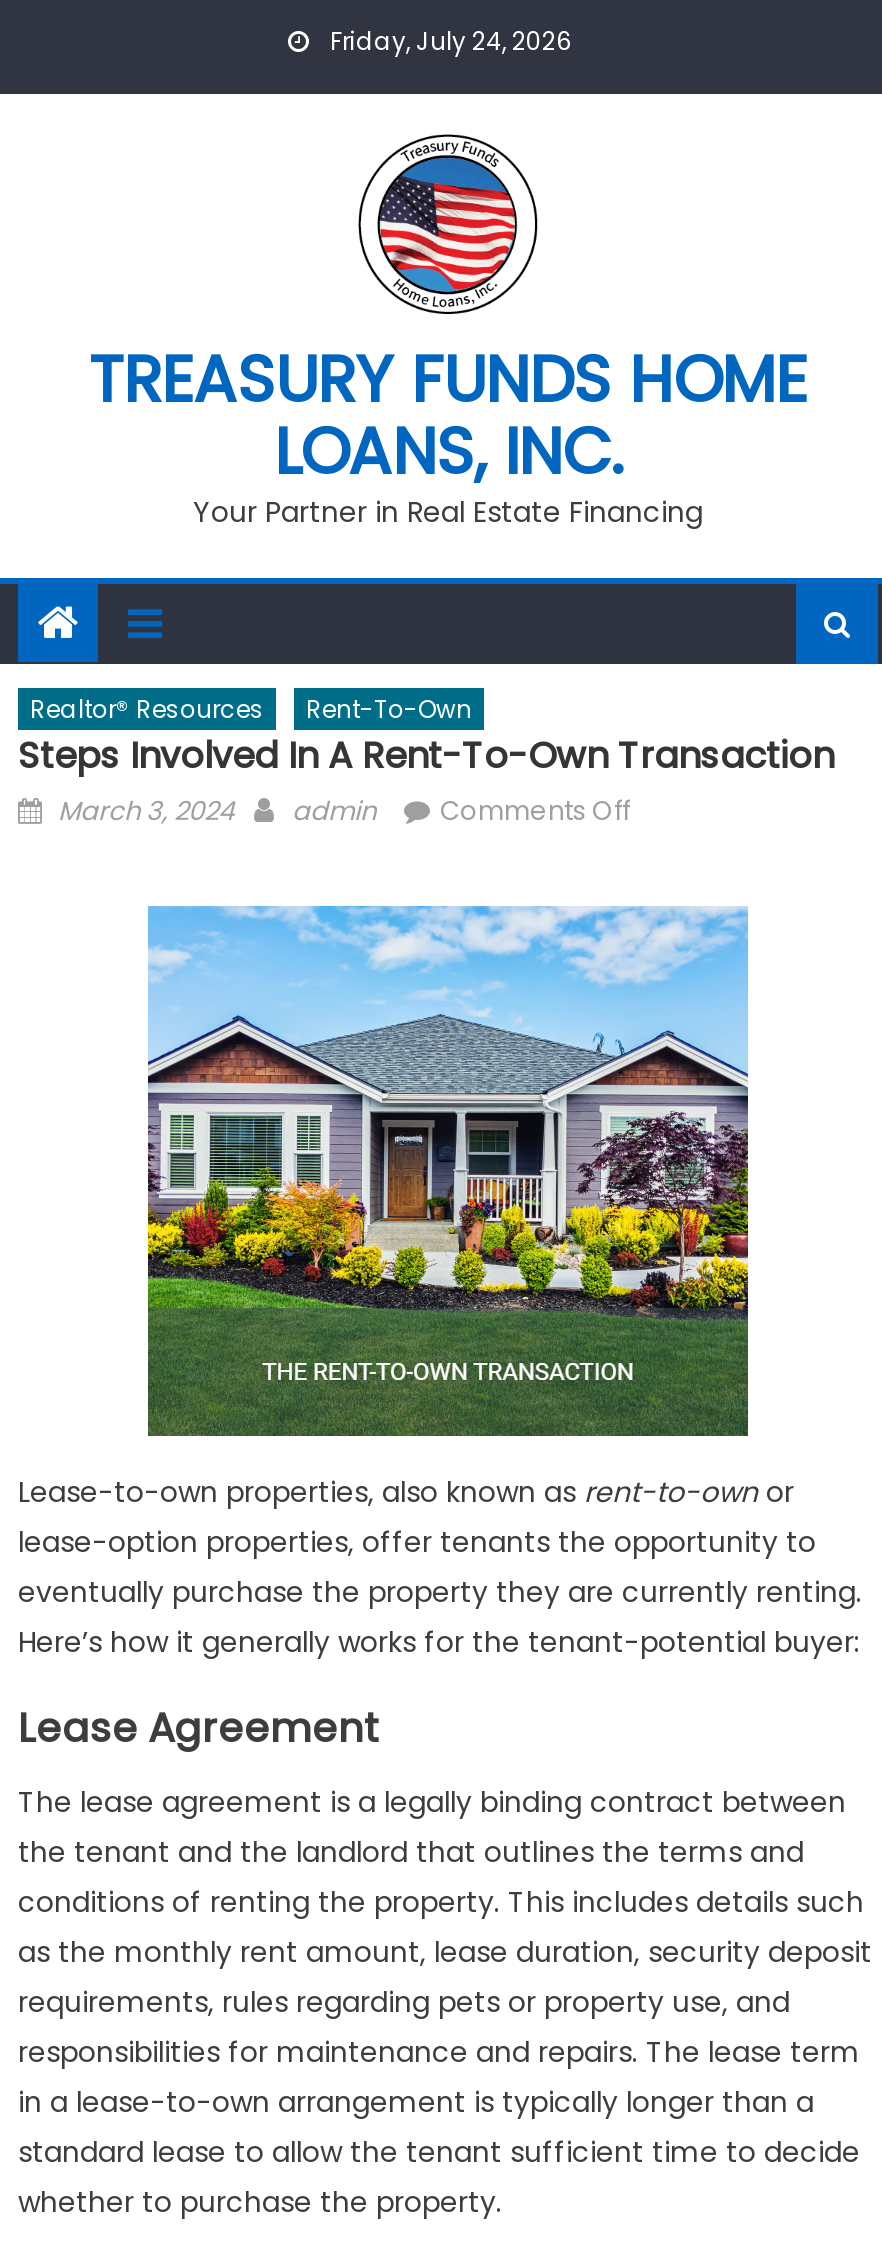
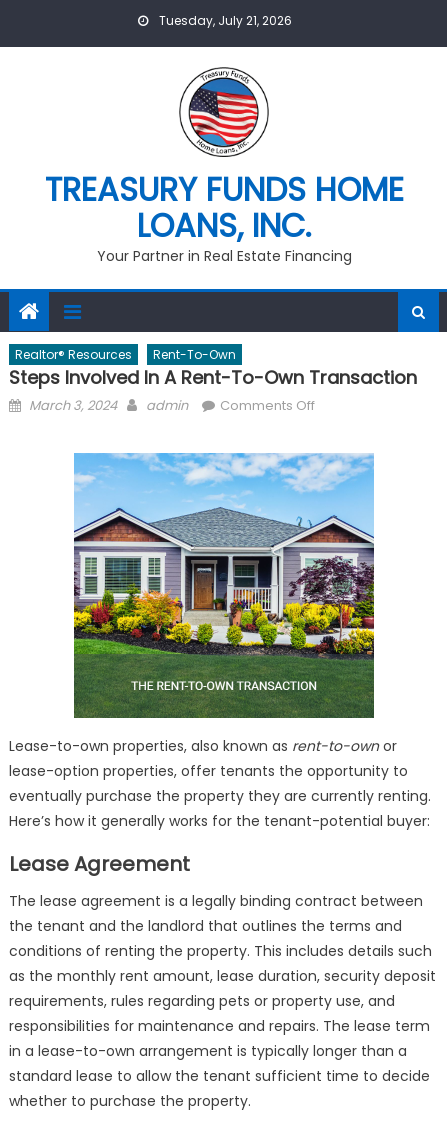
[324,24,572,58] Friday, July 24, 2026 -> [156,12,292,29] Tuesday, July 21, 2026

